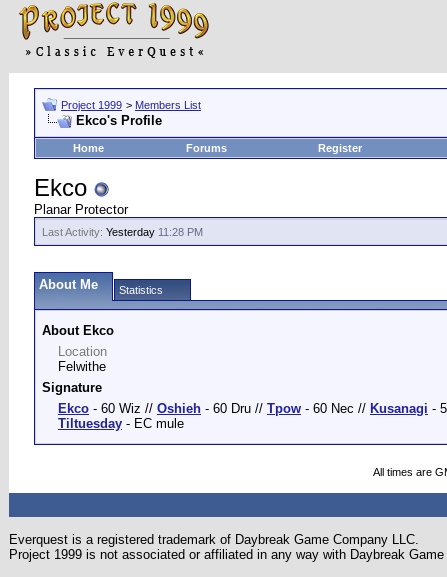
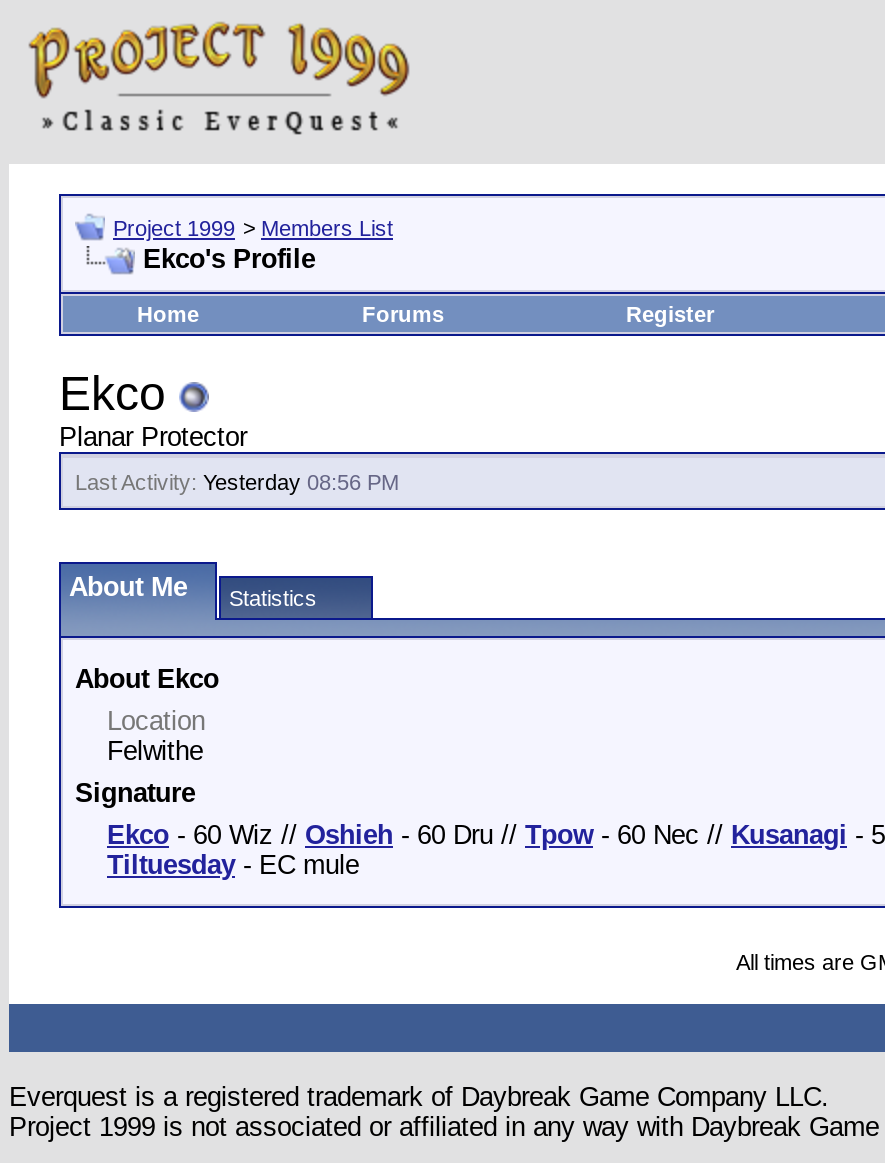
[42,226,203,238] Last Activity: Yesterday 11:28 PM -> [75,470,399,494] Last Activity: Yesterday 08:56 PM

